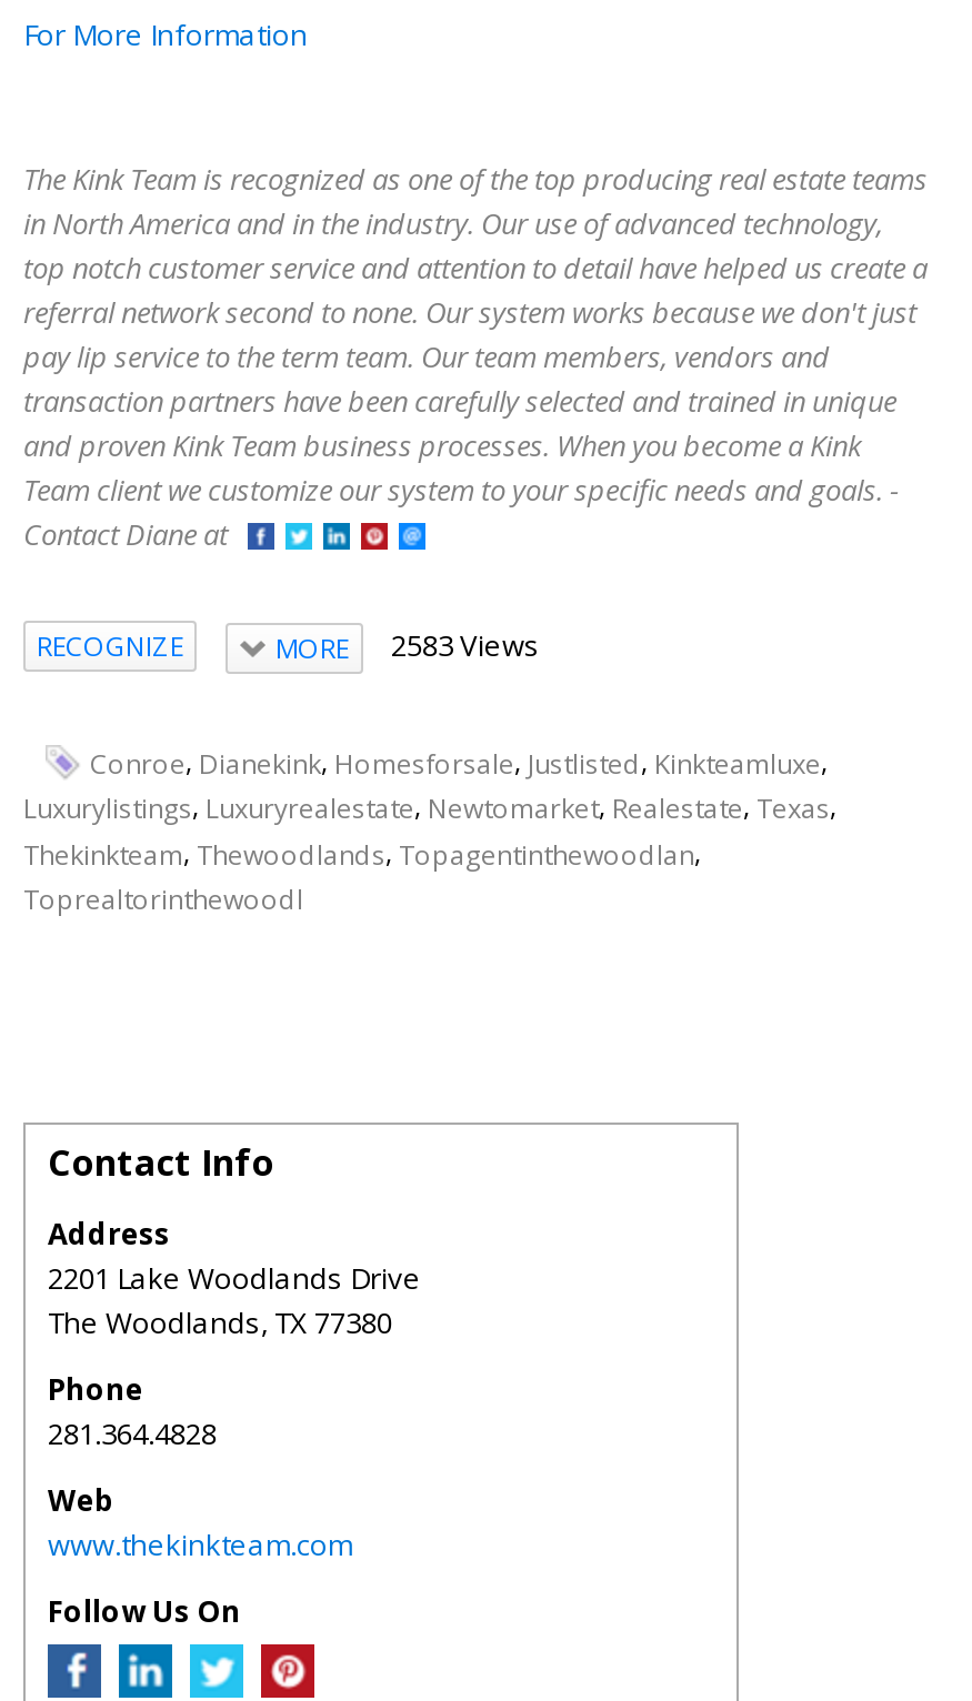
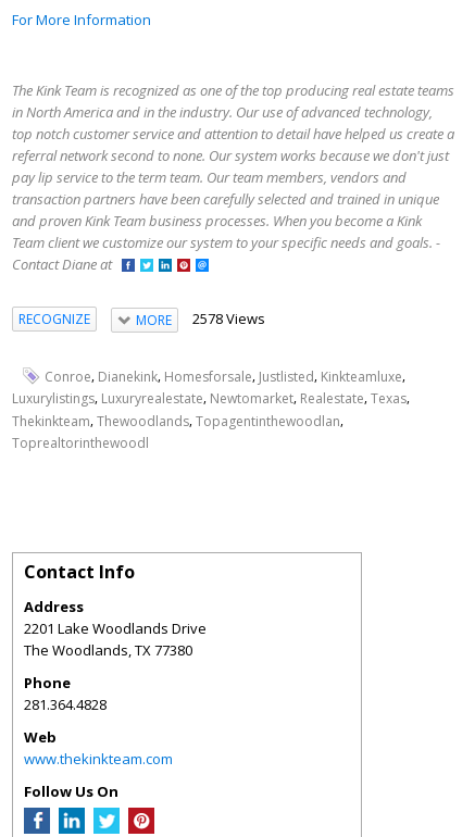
[275,624,540,666] MORE 2583 Views -> [135,308,265,329] MORE 2578 Views

